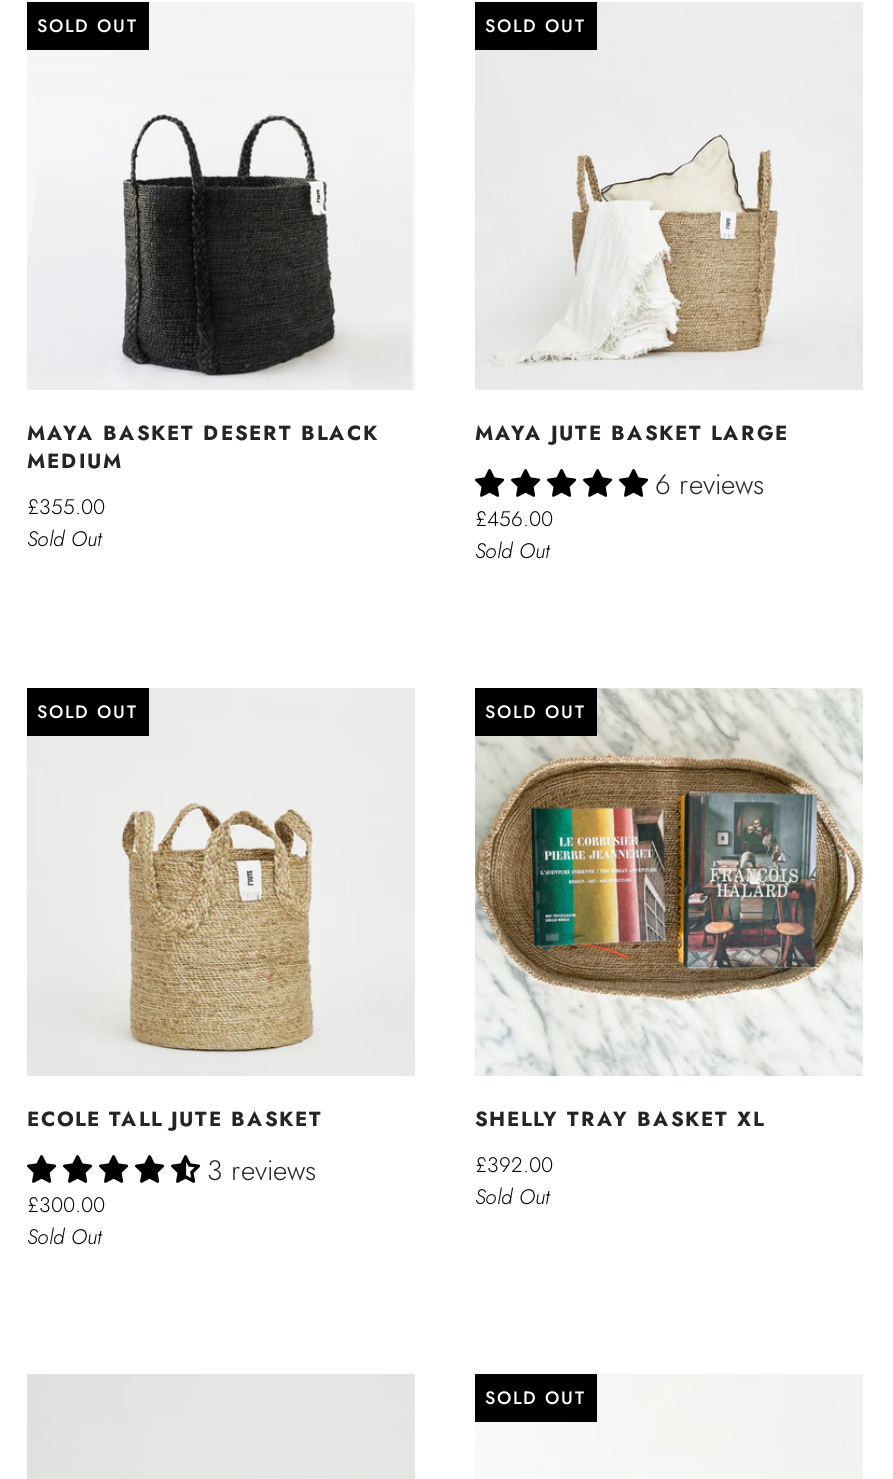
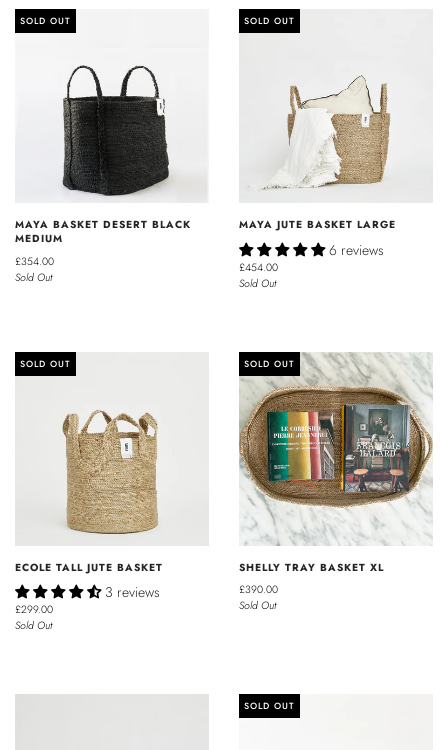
[27,492,105,522] £355.00 -> [15,253,54,268] £354.00
[475,504,553,534] £456.00 -> [239,259,278,274] £454.00
[475,1149,553,1179] £392.00 -> [239,582,278,597] £390.00
[27,1189,105,1219] £300.00 -> [15,602,53,617] £299.00

